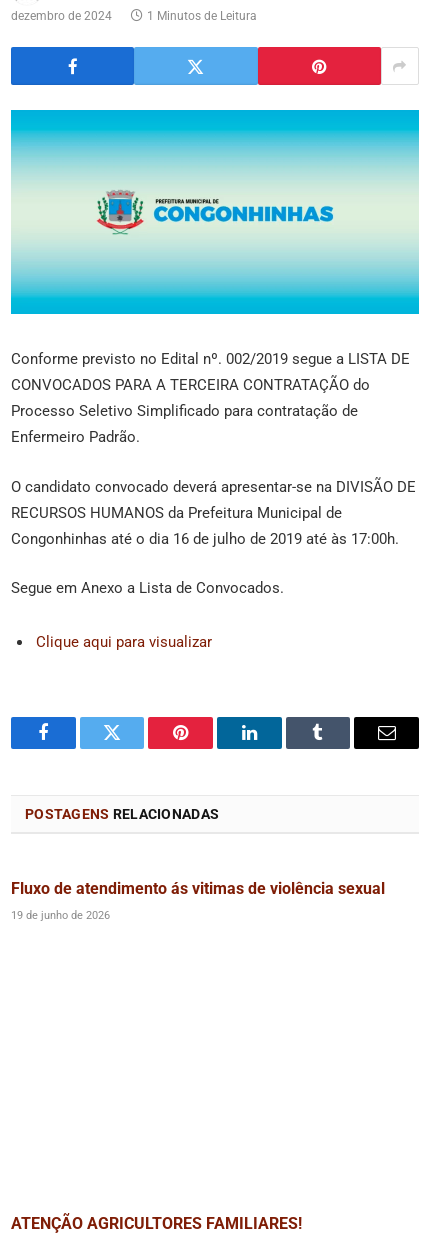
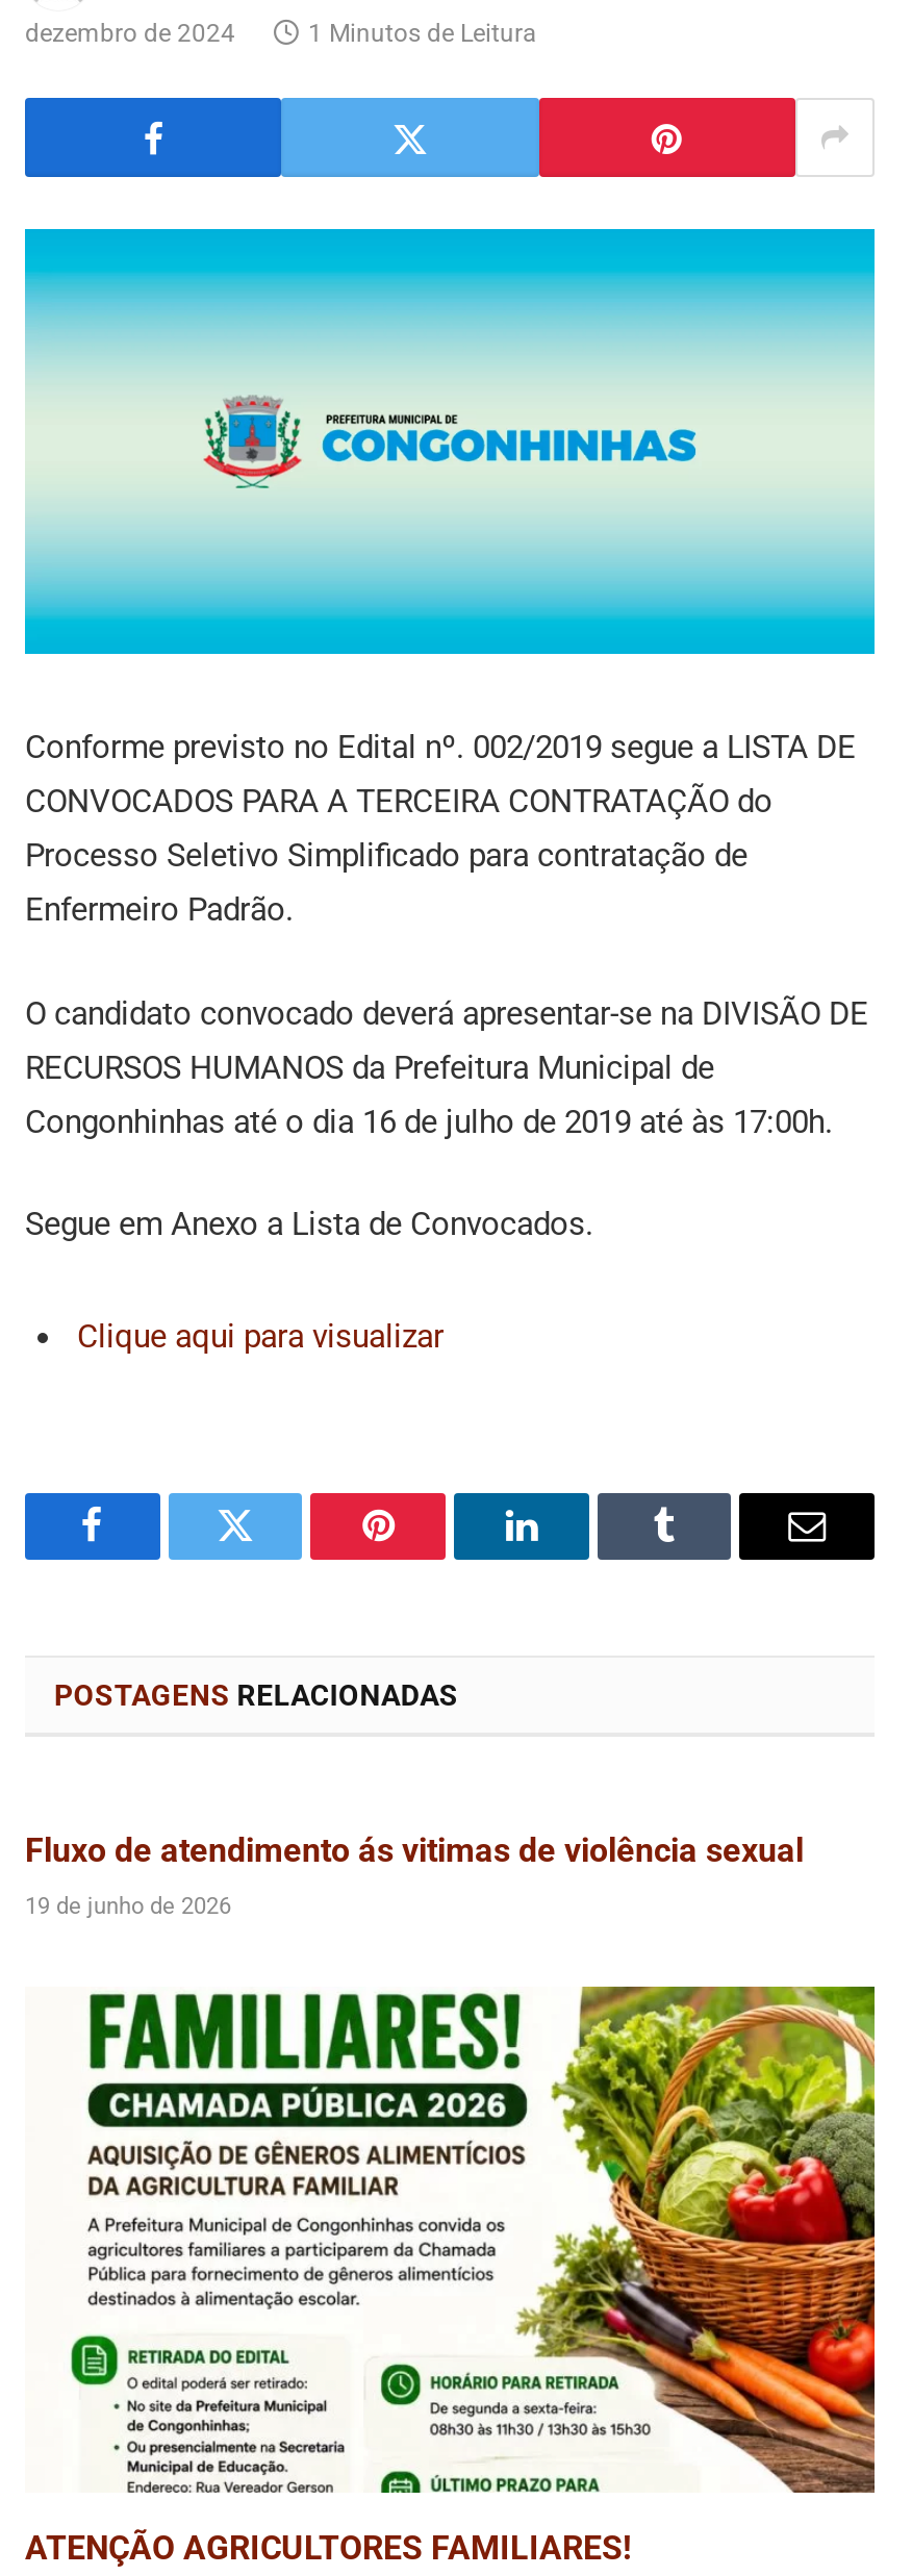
none -> [69,1985,877,2495] [image]

